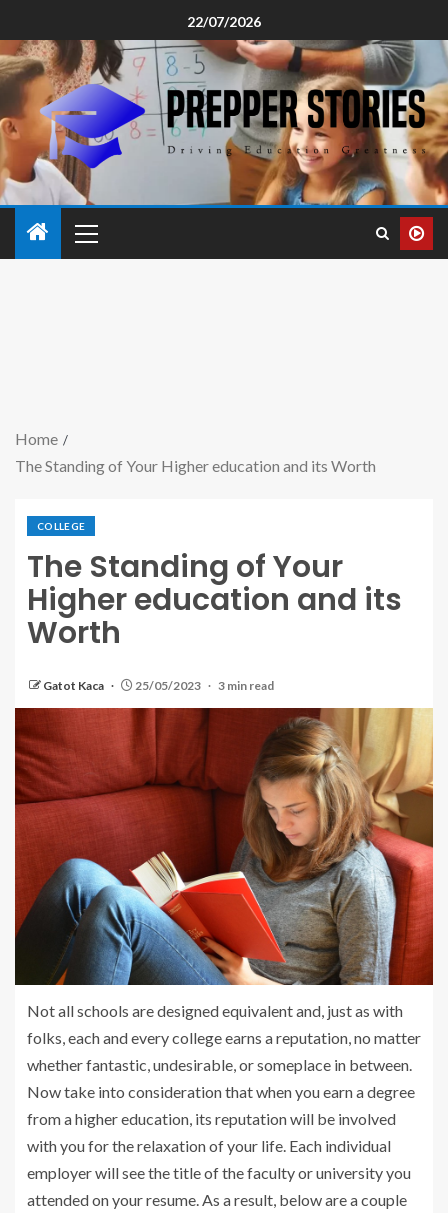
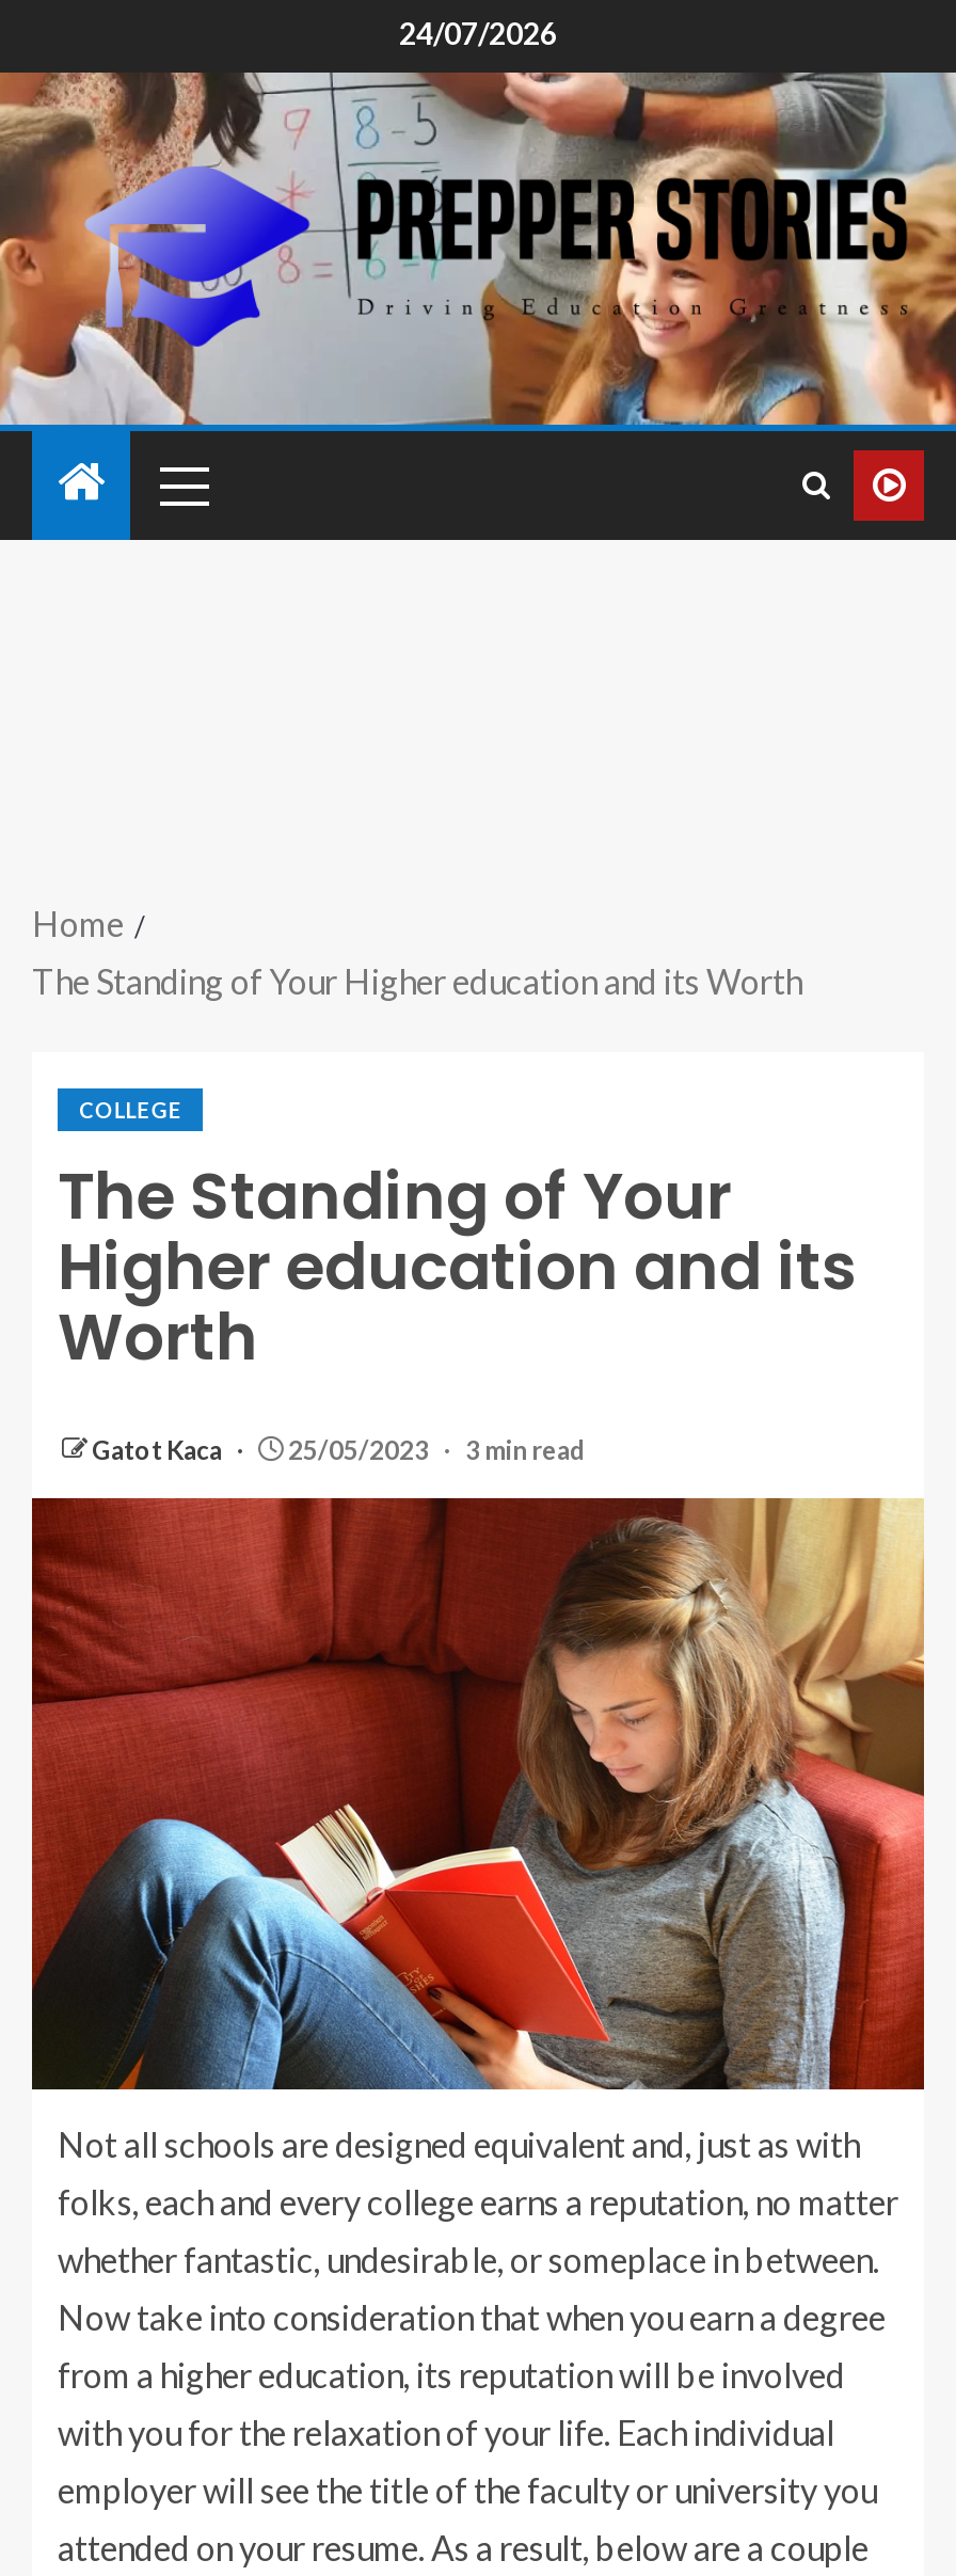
[187,13,261,30] 22/07/2026 -> [399,15,557,51] 24/07/2026

